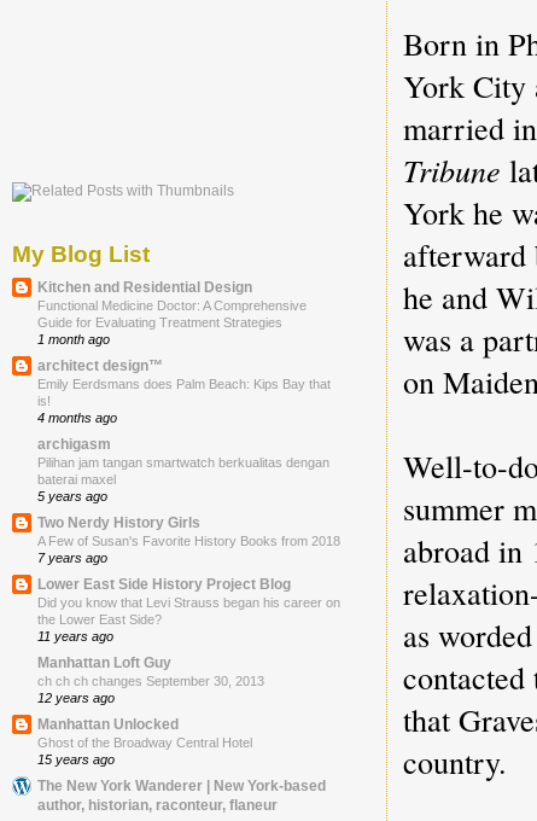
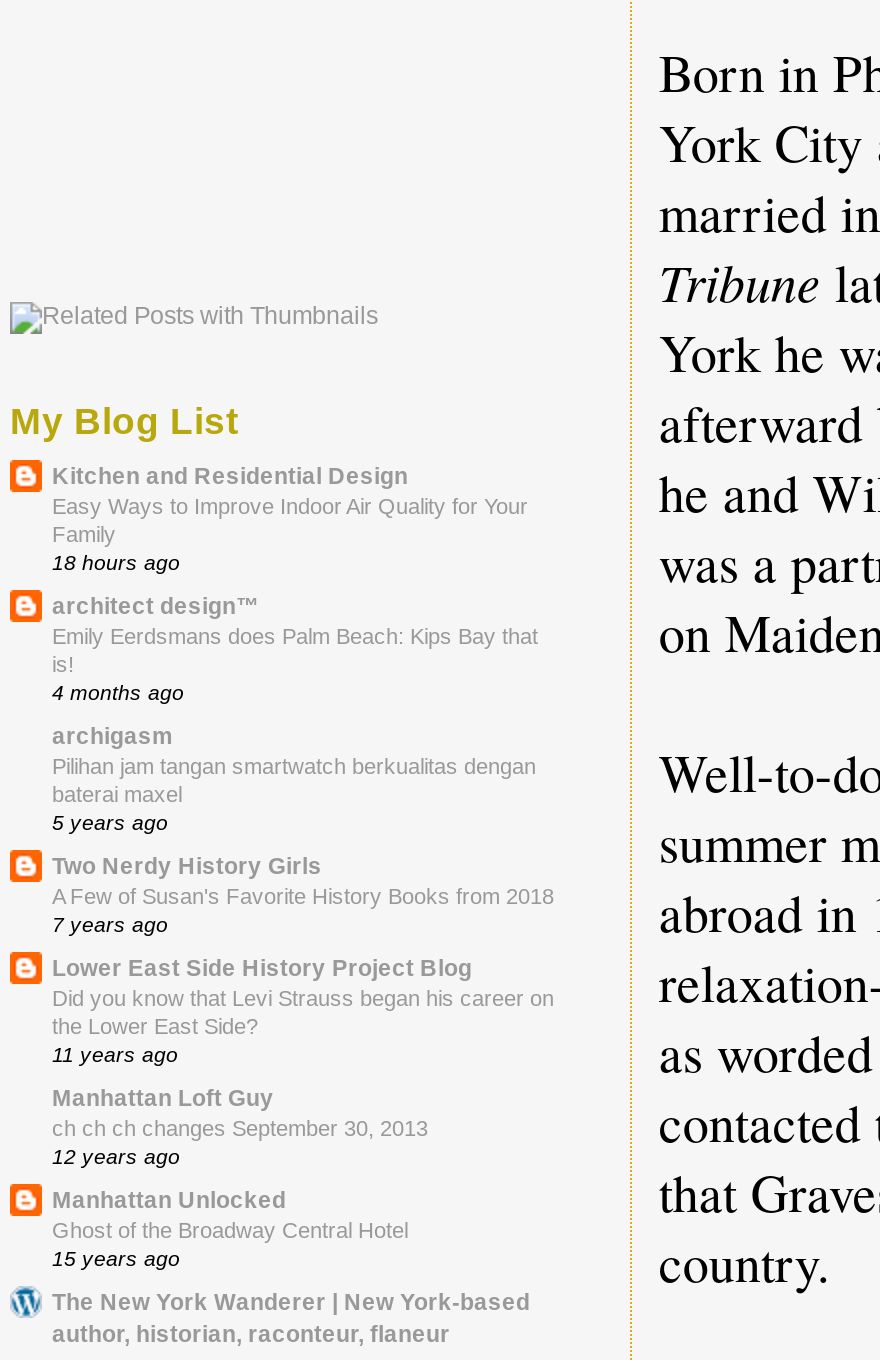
[37,298,307,346] Functional Medicine Doctor: A Comprehensive | Guide for Evaluating Treatment Strategies | 1 month ago -> [52,493,528,573] Easy Ways to Improve Indoor Air Quality for Your | Family | 18 hours ago

